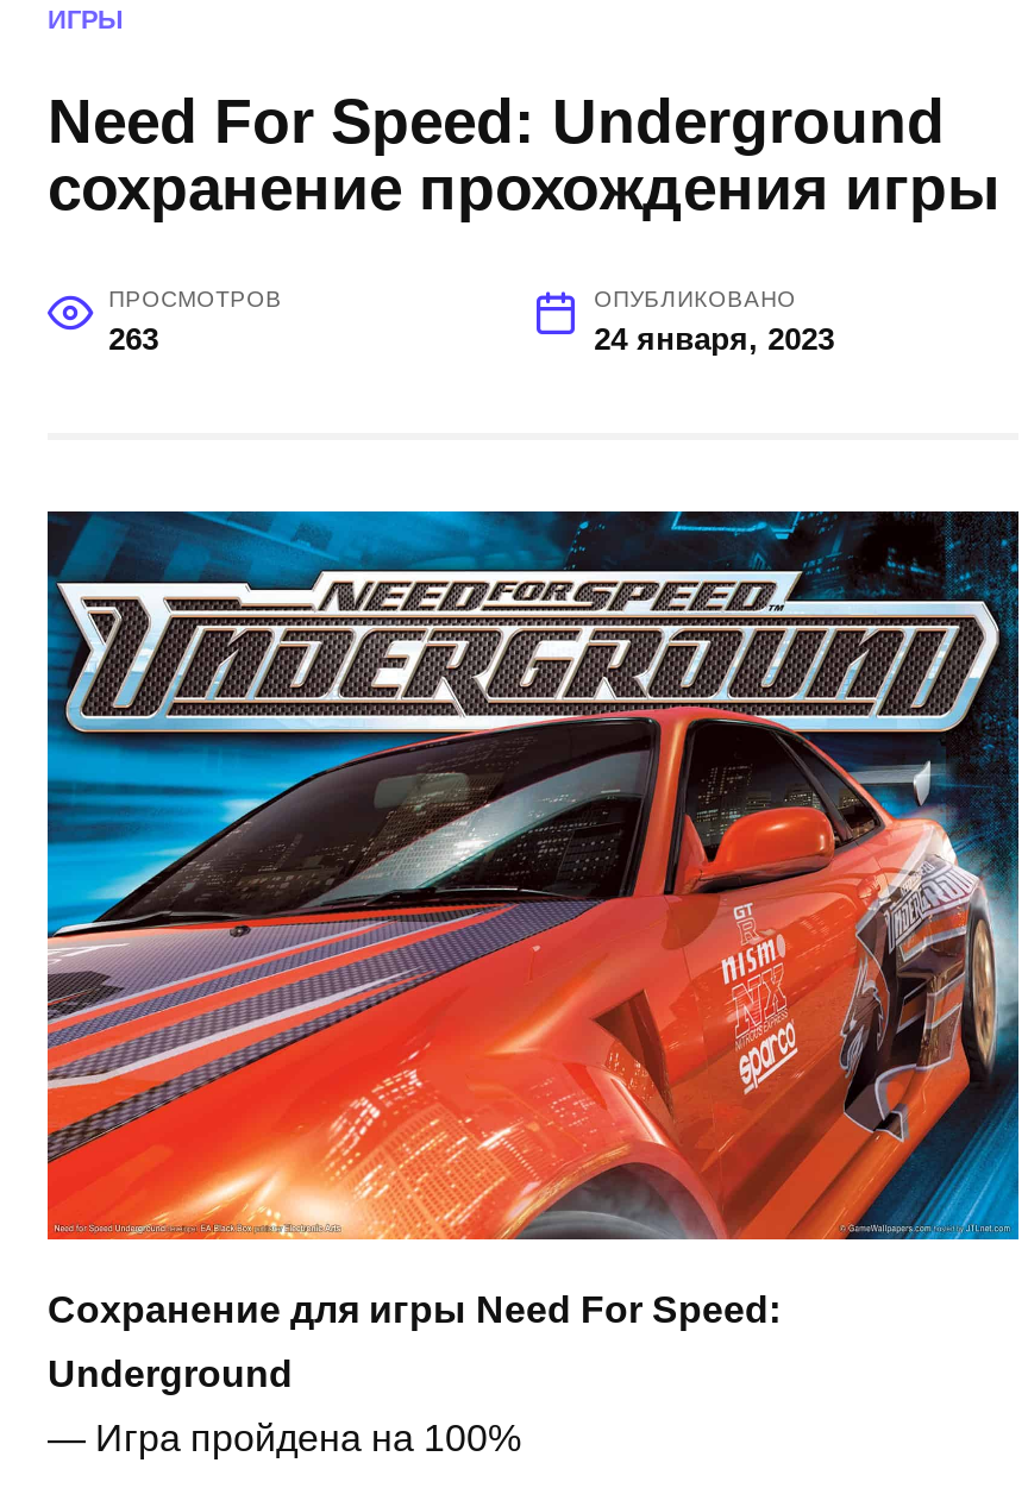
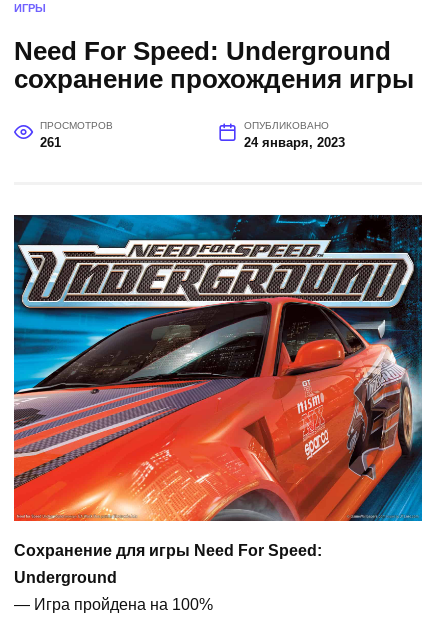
[109,321,158,357] 263 -> [40,135,61,150] 261

